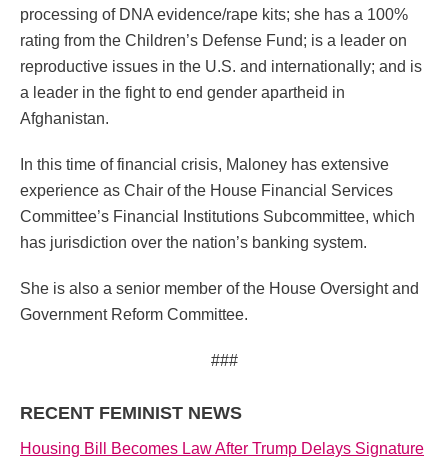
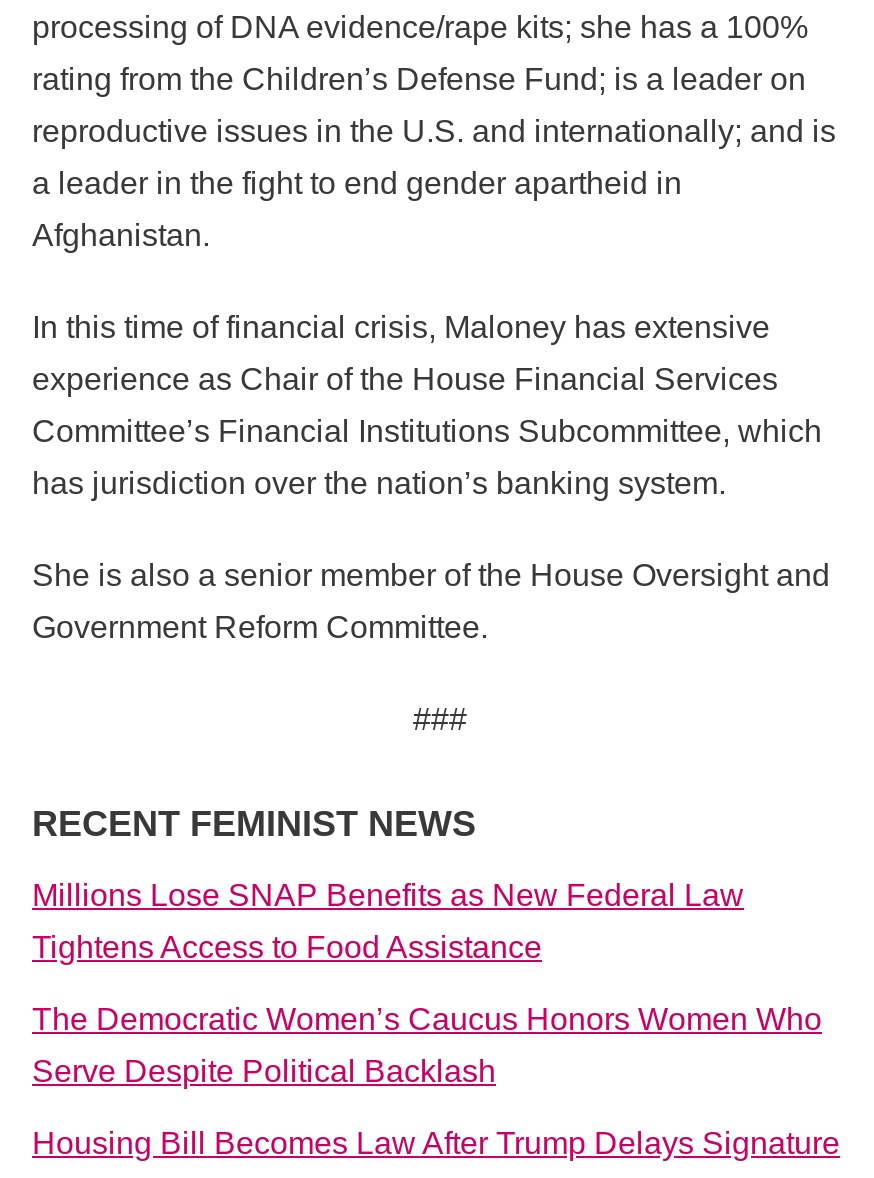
none -> [32,879,822,1089] Millions Lose SNAP Benefits as New Federal Law | Tightens Access to Food Assistance | The Democratic Women’s Caucus Honors Women Who | Serve Despite Political Backlash

